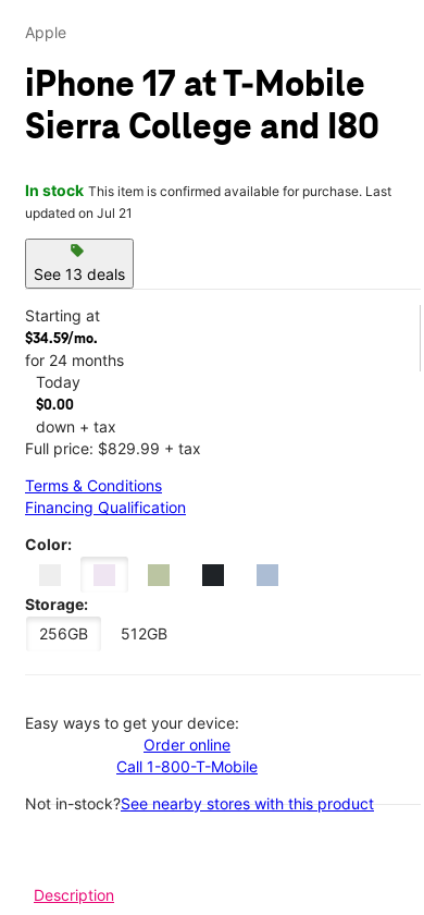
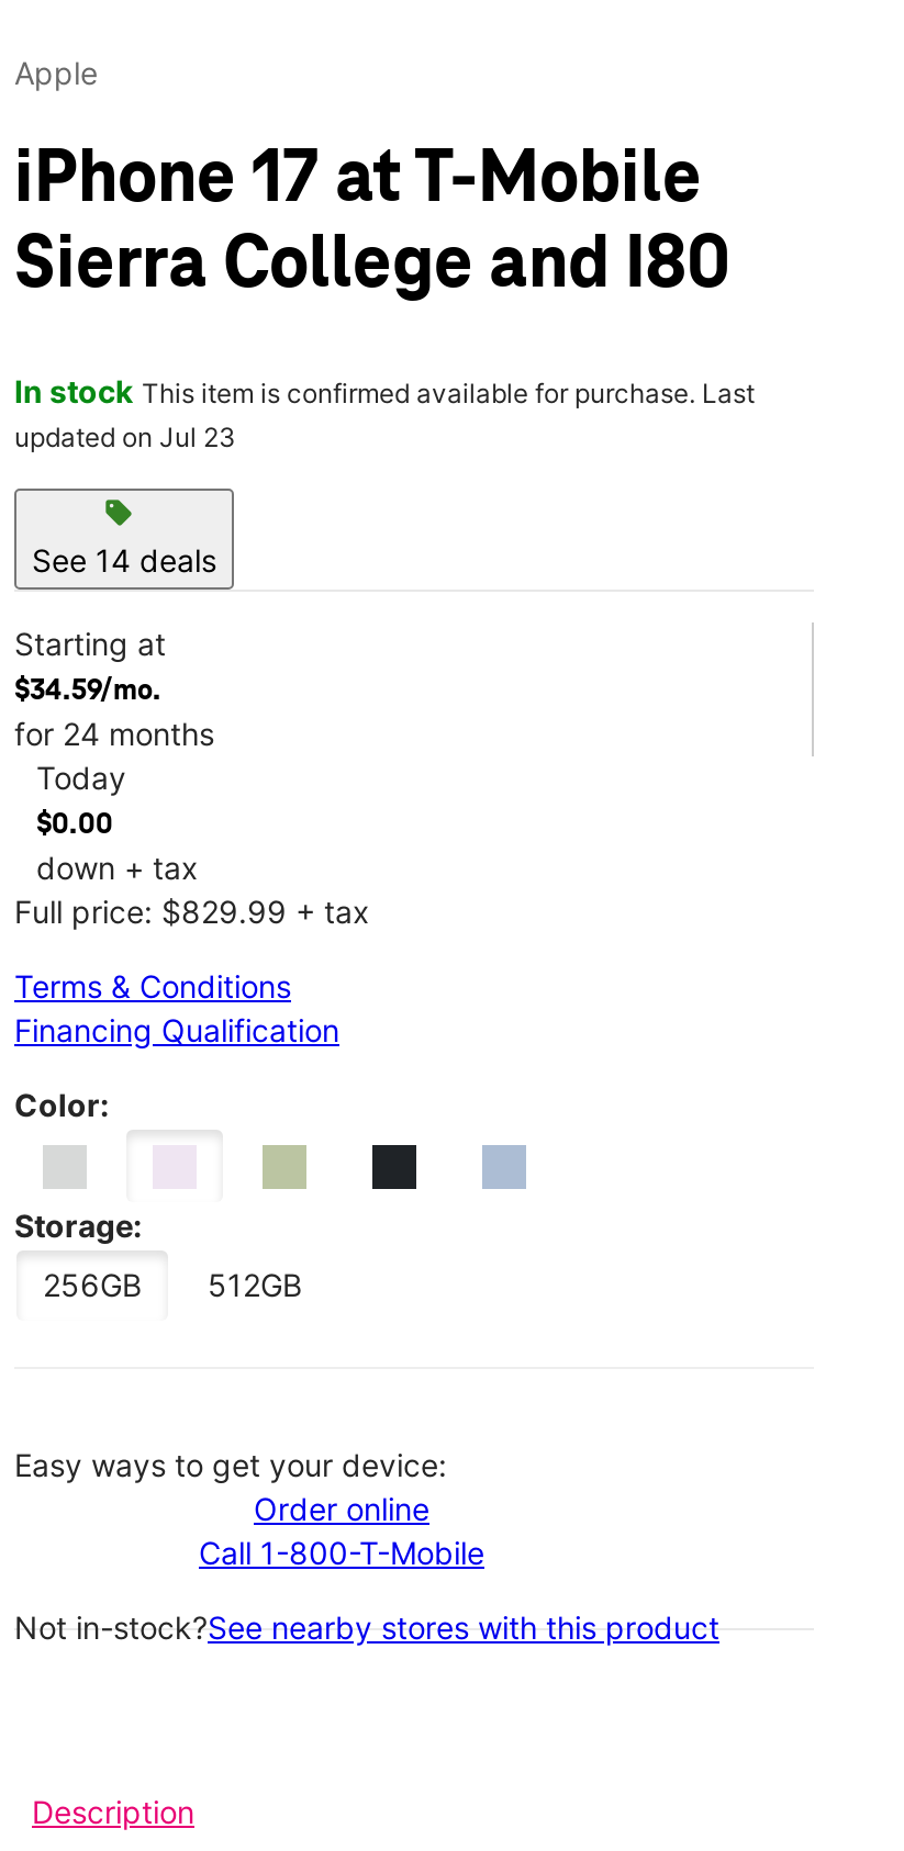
[25,205,133,221] updated on Jul 21 -> [14,420,236,453] updated on Jul 23
[34,265,125,283] See 13 deals -> [32,541,216,578] See 14 deals

